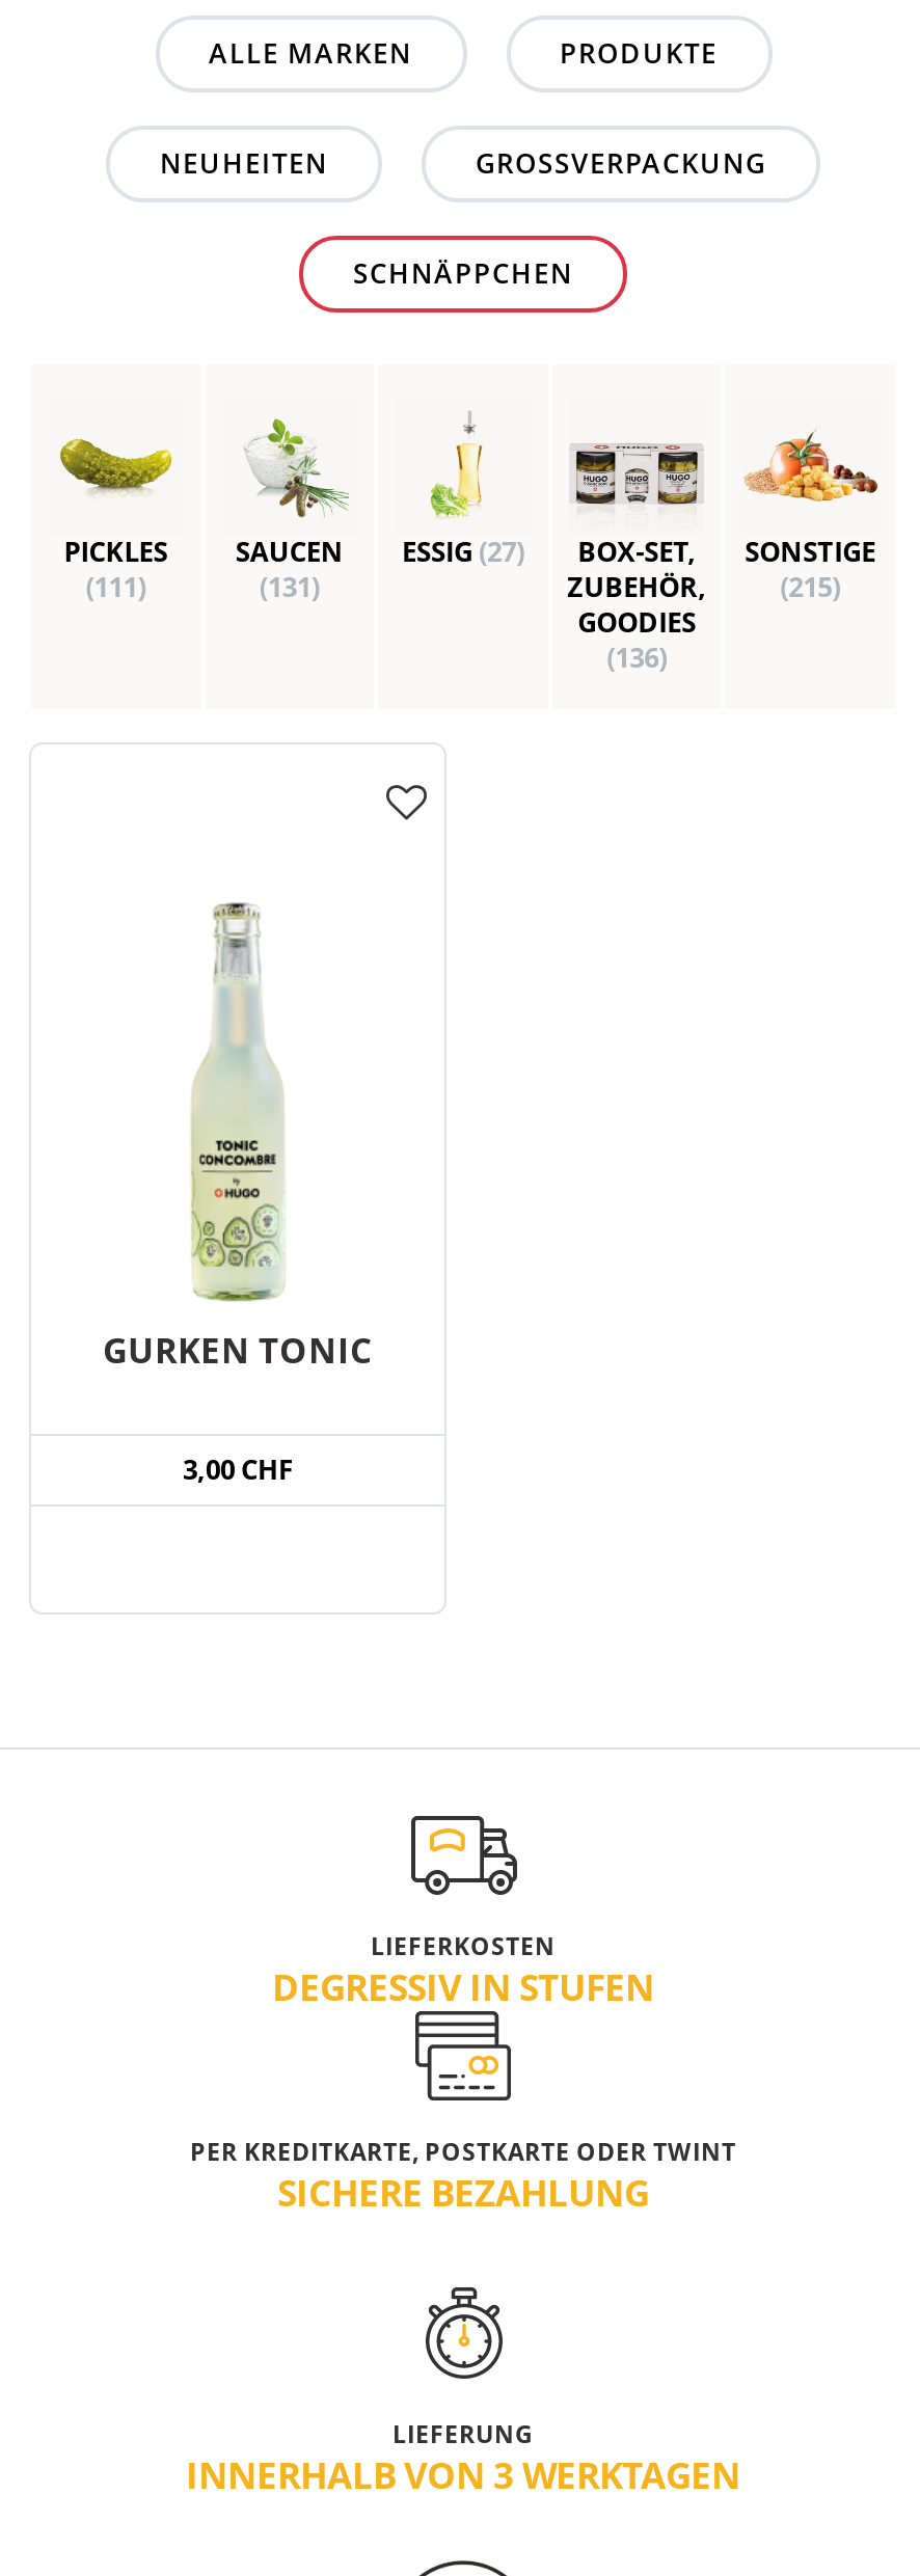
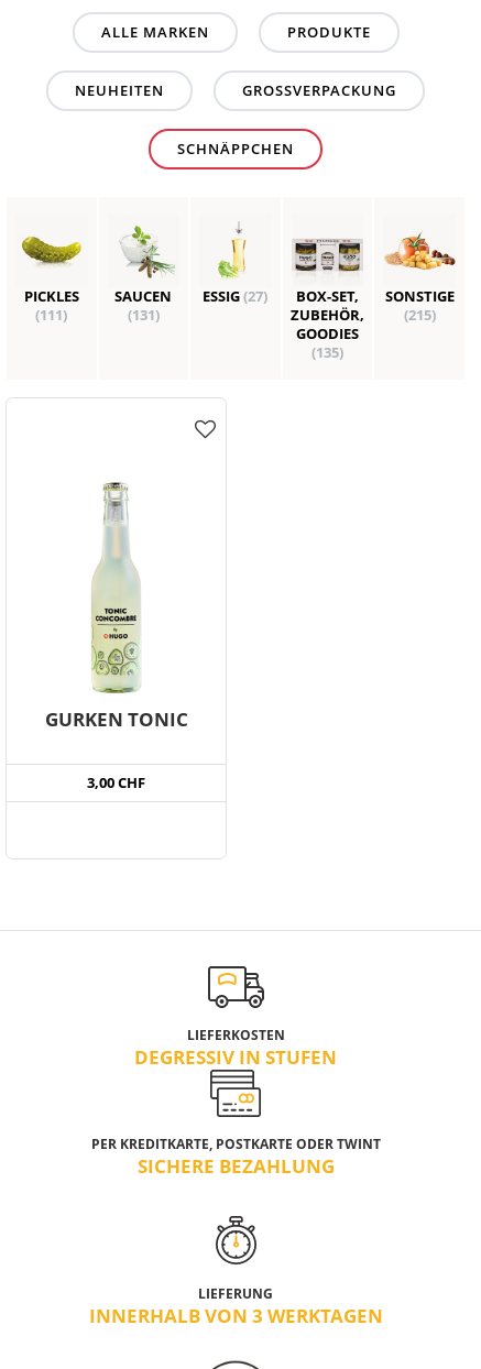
[607,639,667,676] (136) -> [312,342,344,362] (135)

